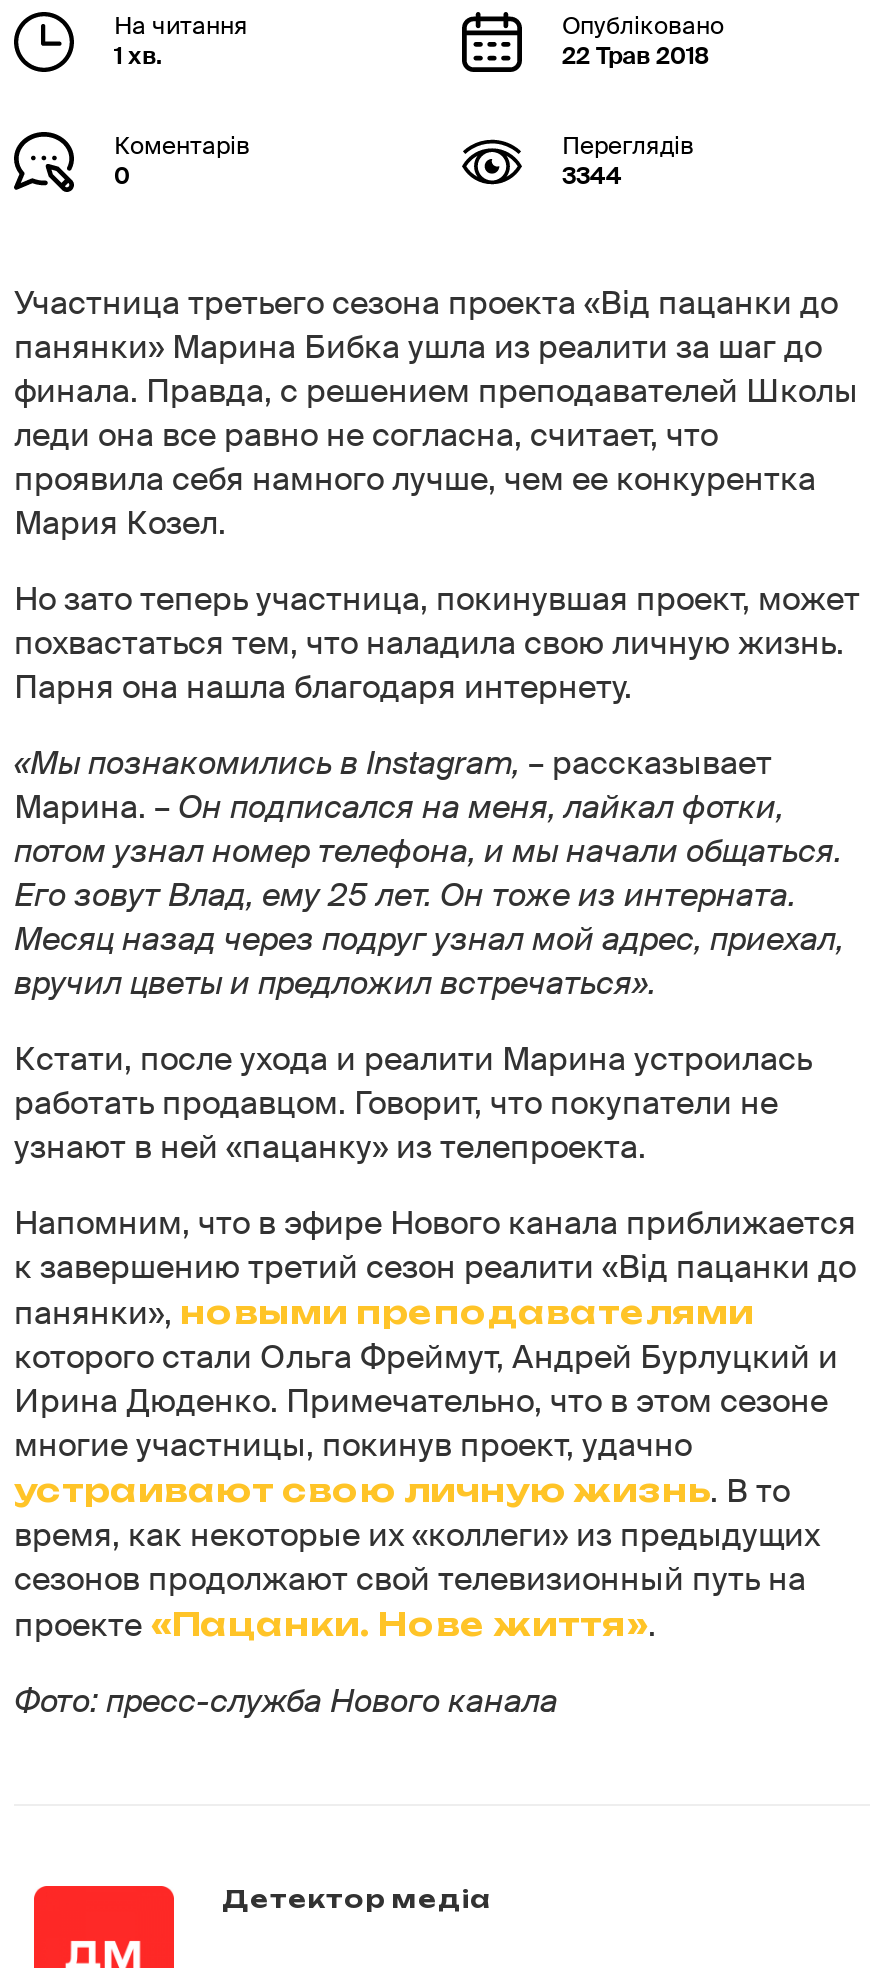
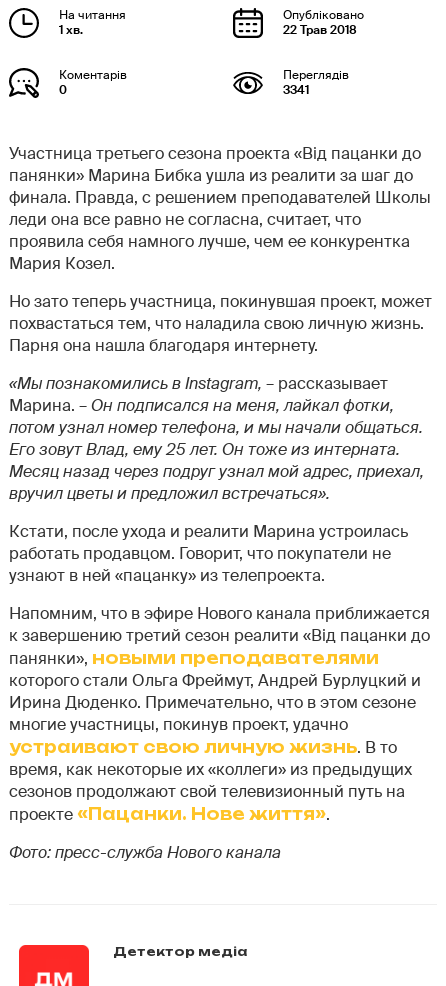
[562,161,622,193] 3344 -> [283,82,309,98] 3341

